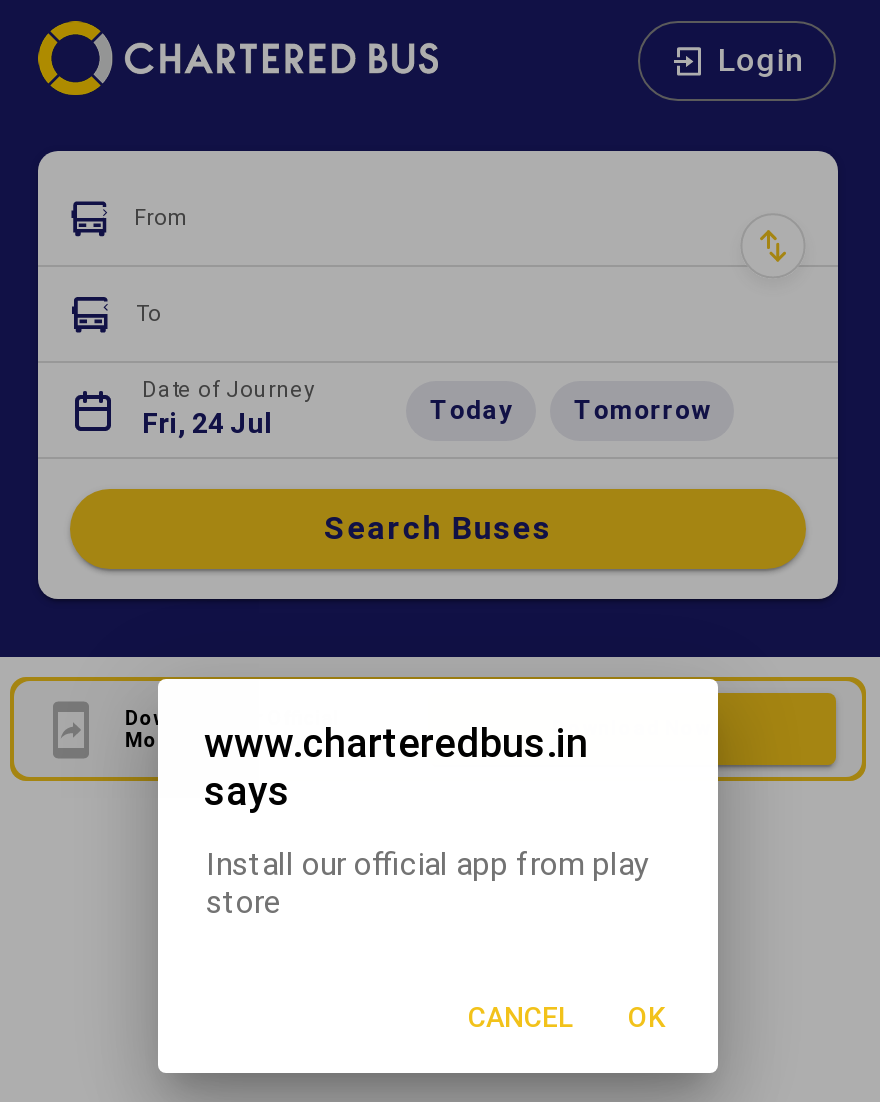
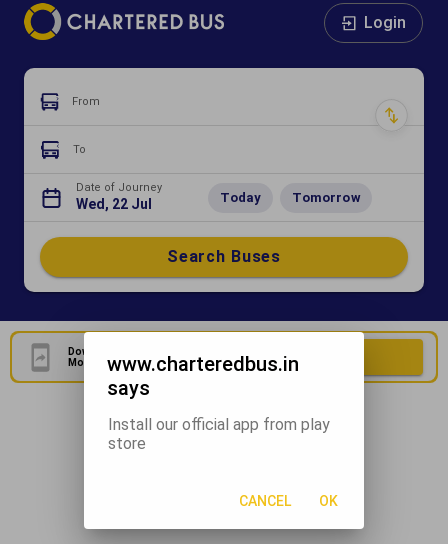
[142,407,272,439] Fri, 24 Jul -> [76,196,152,212] Wed, 22 Jul

